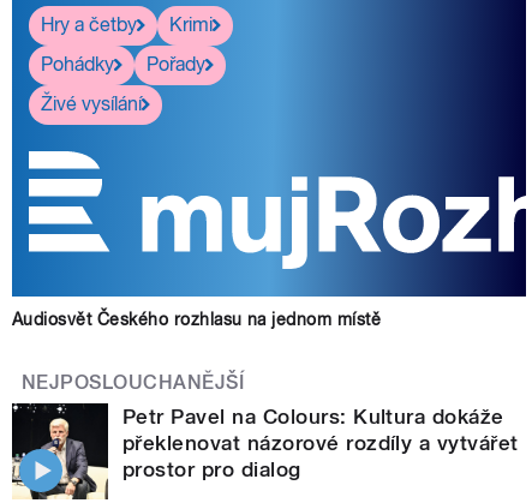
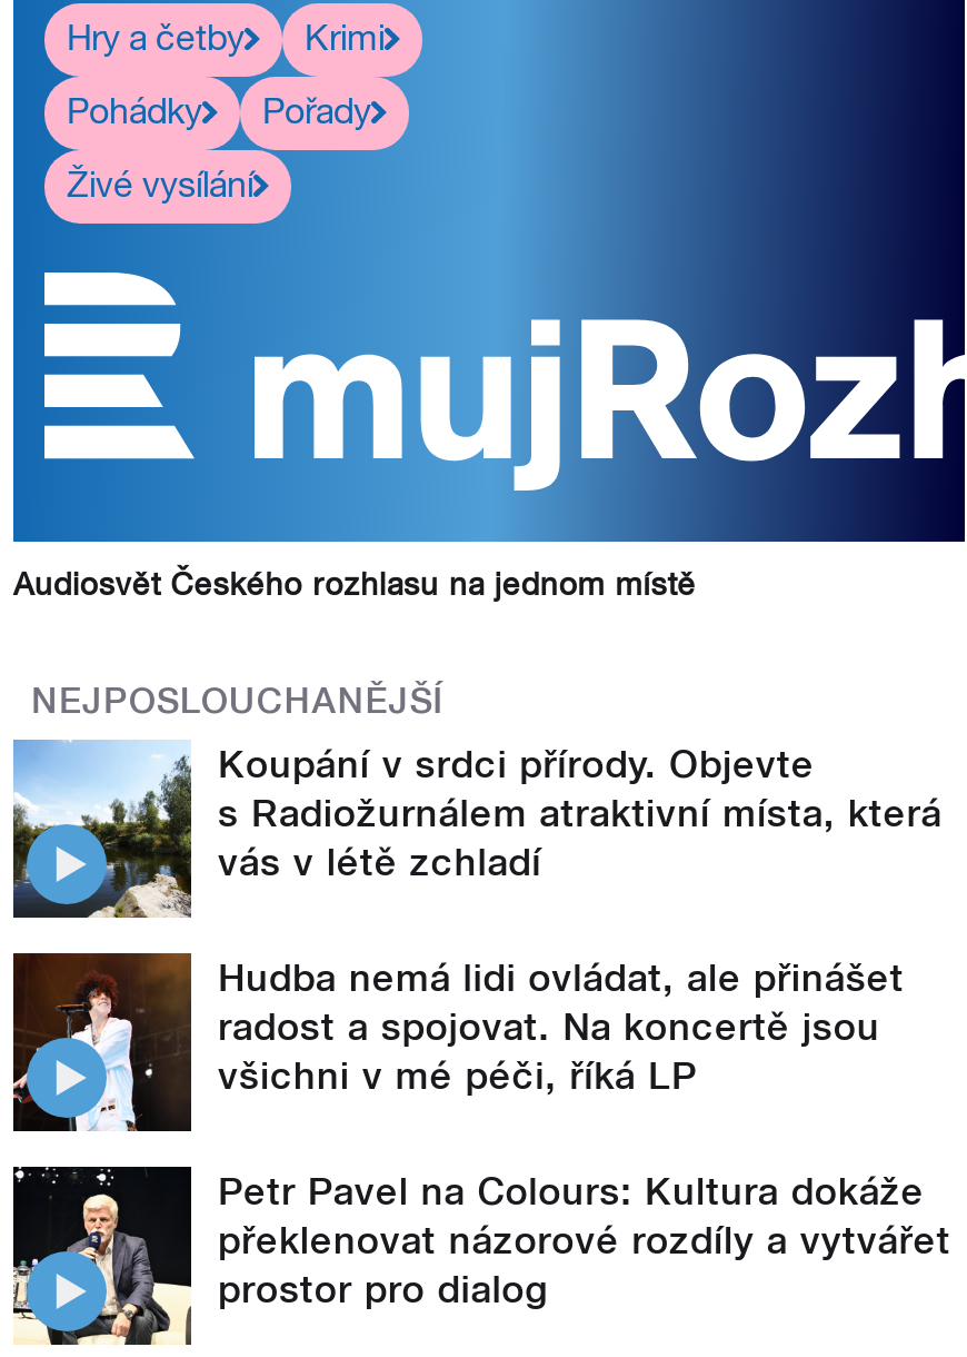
none -> [11,740,942,1097] [image] | Koupání v srdci přírody. Objevte | s Radiožurnálem atraktivní místa, která | vás v létě zchladí | Hudba nemá lidi ovládat, ale přinášet | radost a spojovat. Na koncertě jsou | všichni v mé péči, říká LP
none -> [11,951,193,1133] [image]

